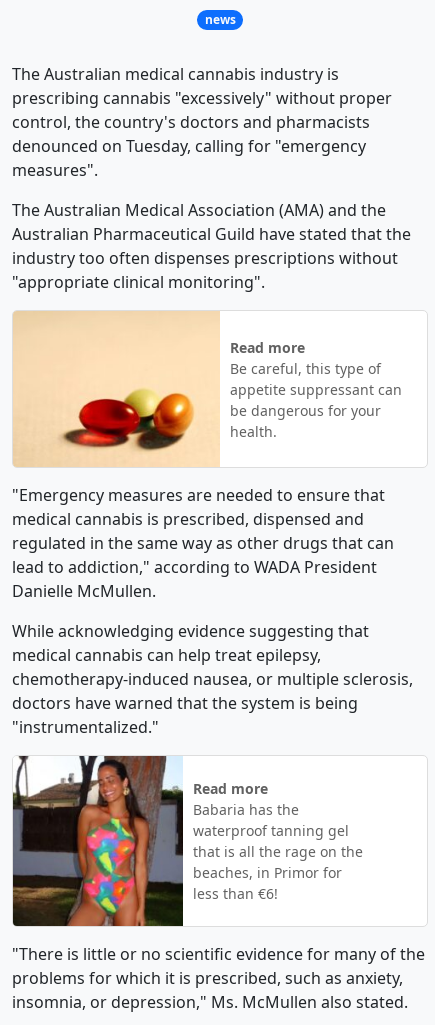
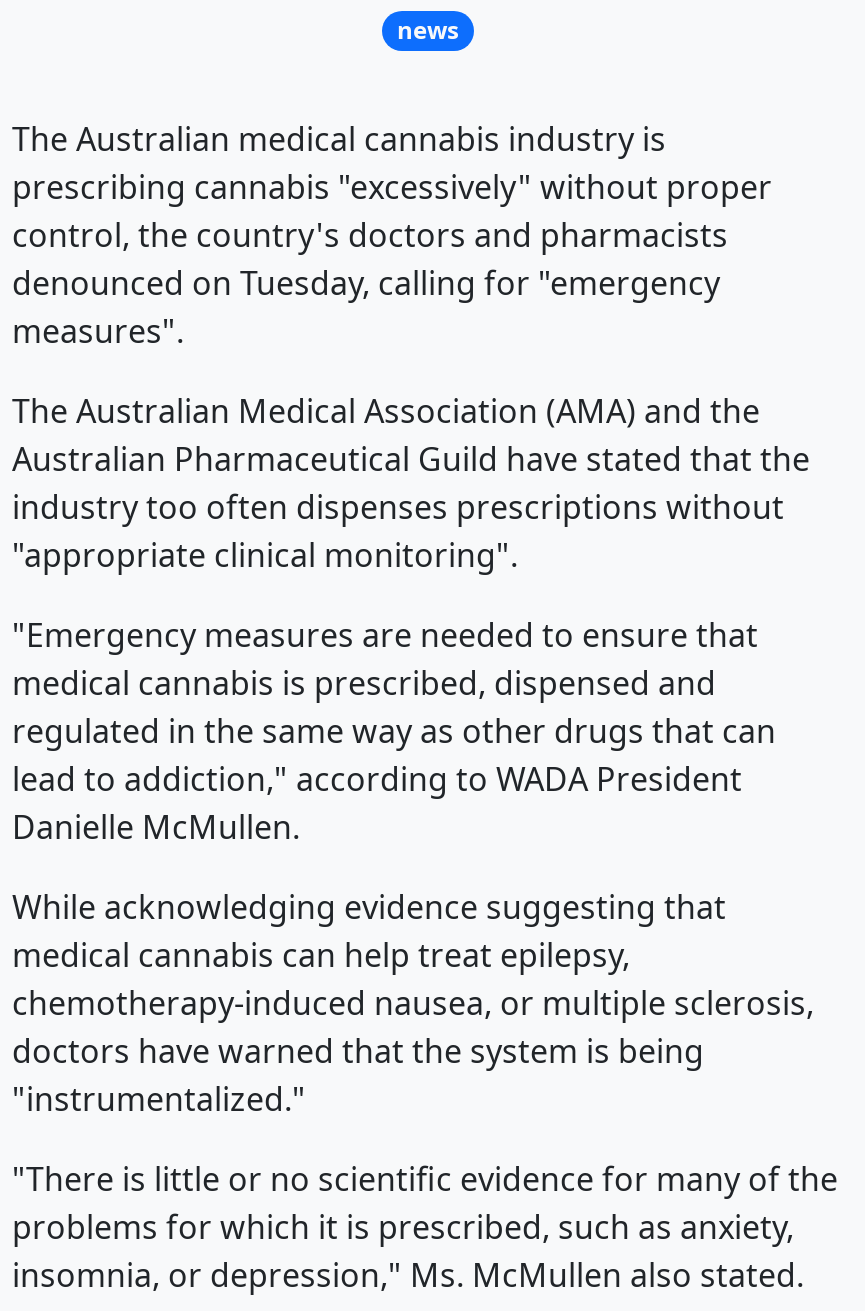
[12,310,402,468] [image] | Read more | Be careful, this type of | appetite suppressant can | be dangerous for your | health. -> none
[12,755,363,927] [image] | Read more | Babaria has the | waterproof tanning gel | that is all the rage on the | beaches, in Primor for | less than €6! -> none

